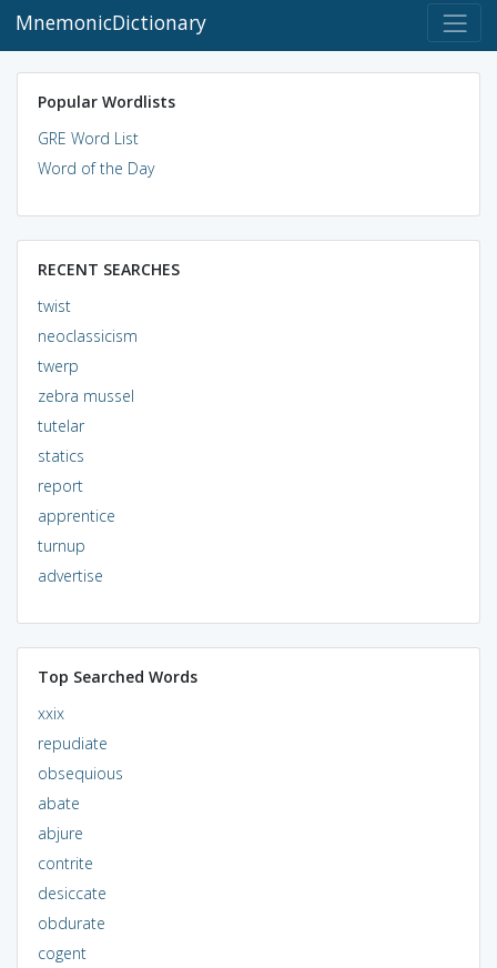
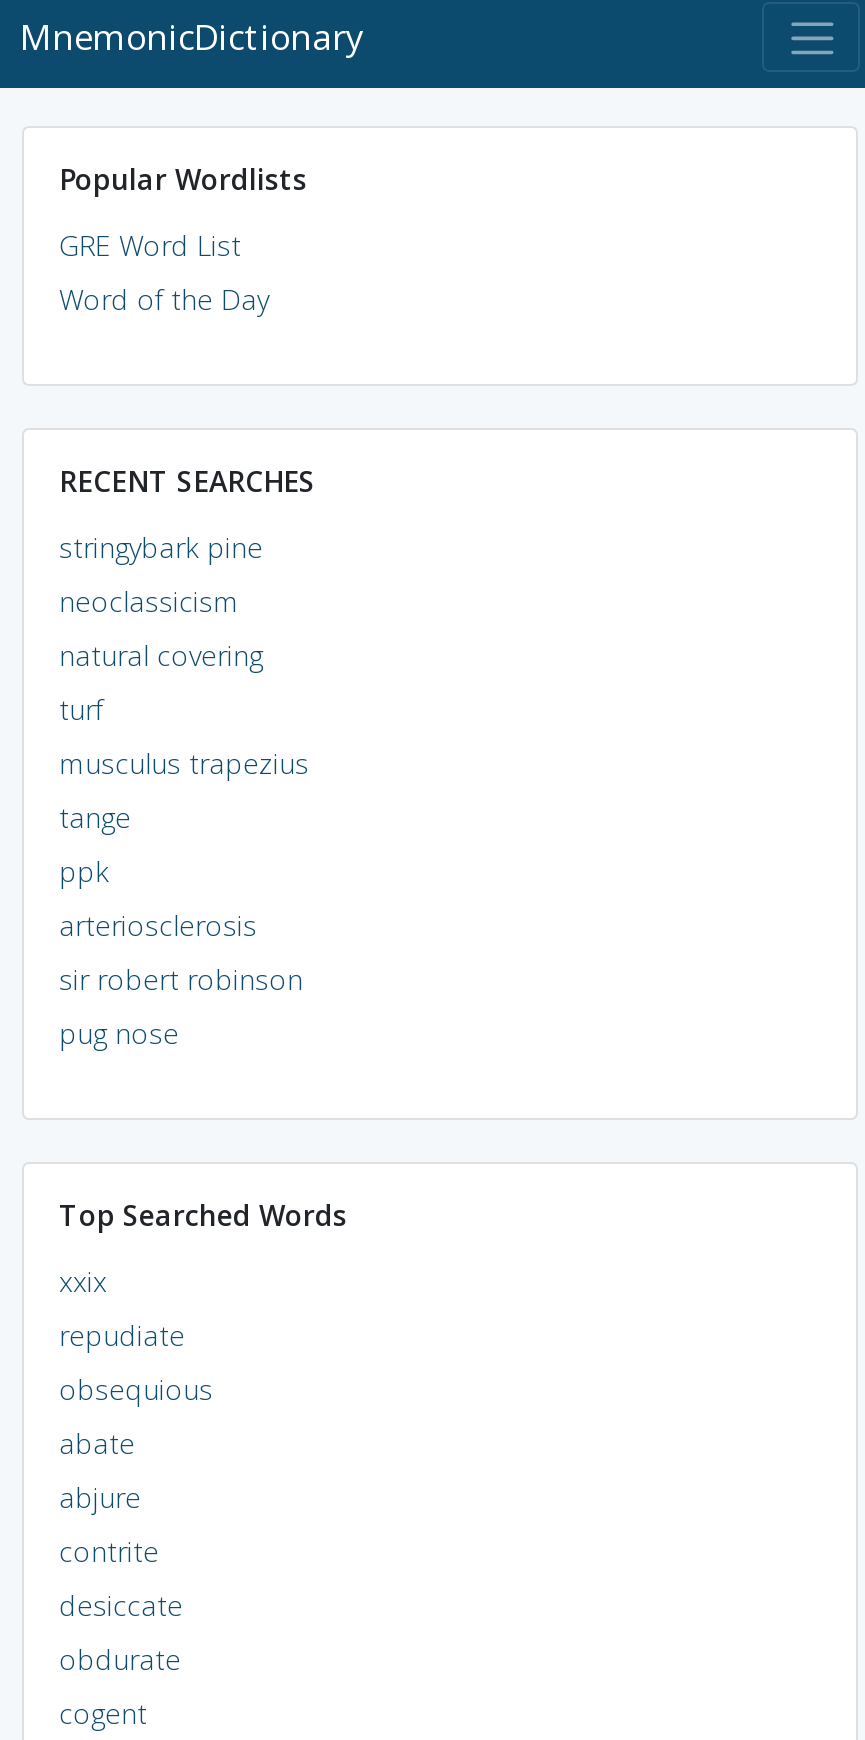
[37,295,70,316] twist -> [59,527,263,565] stringybark pine
[37,355,134,586] twerp | zebra mussel | tutelar | statics | report | apprentice | turnup | advertise -> [59,635,309,1051] natural covering | turf | musculus trapezius | tange | ppk | arteriosclerosis | sir robert robinson | pug nose

